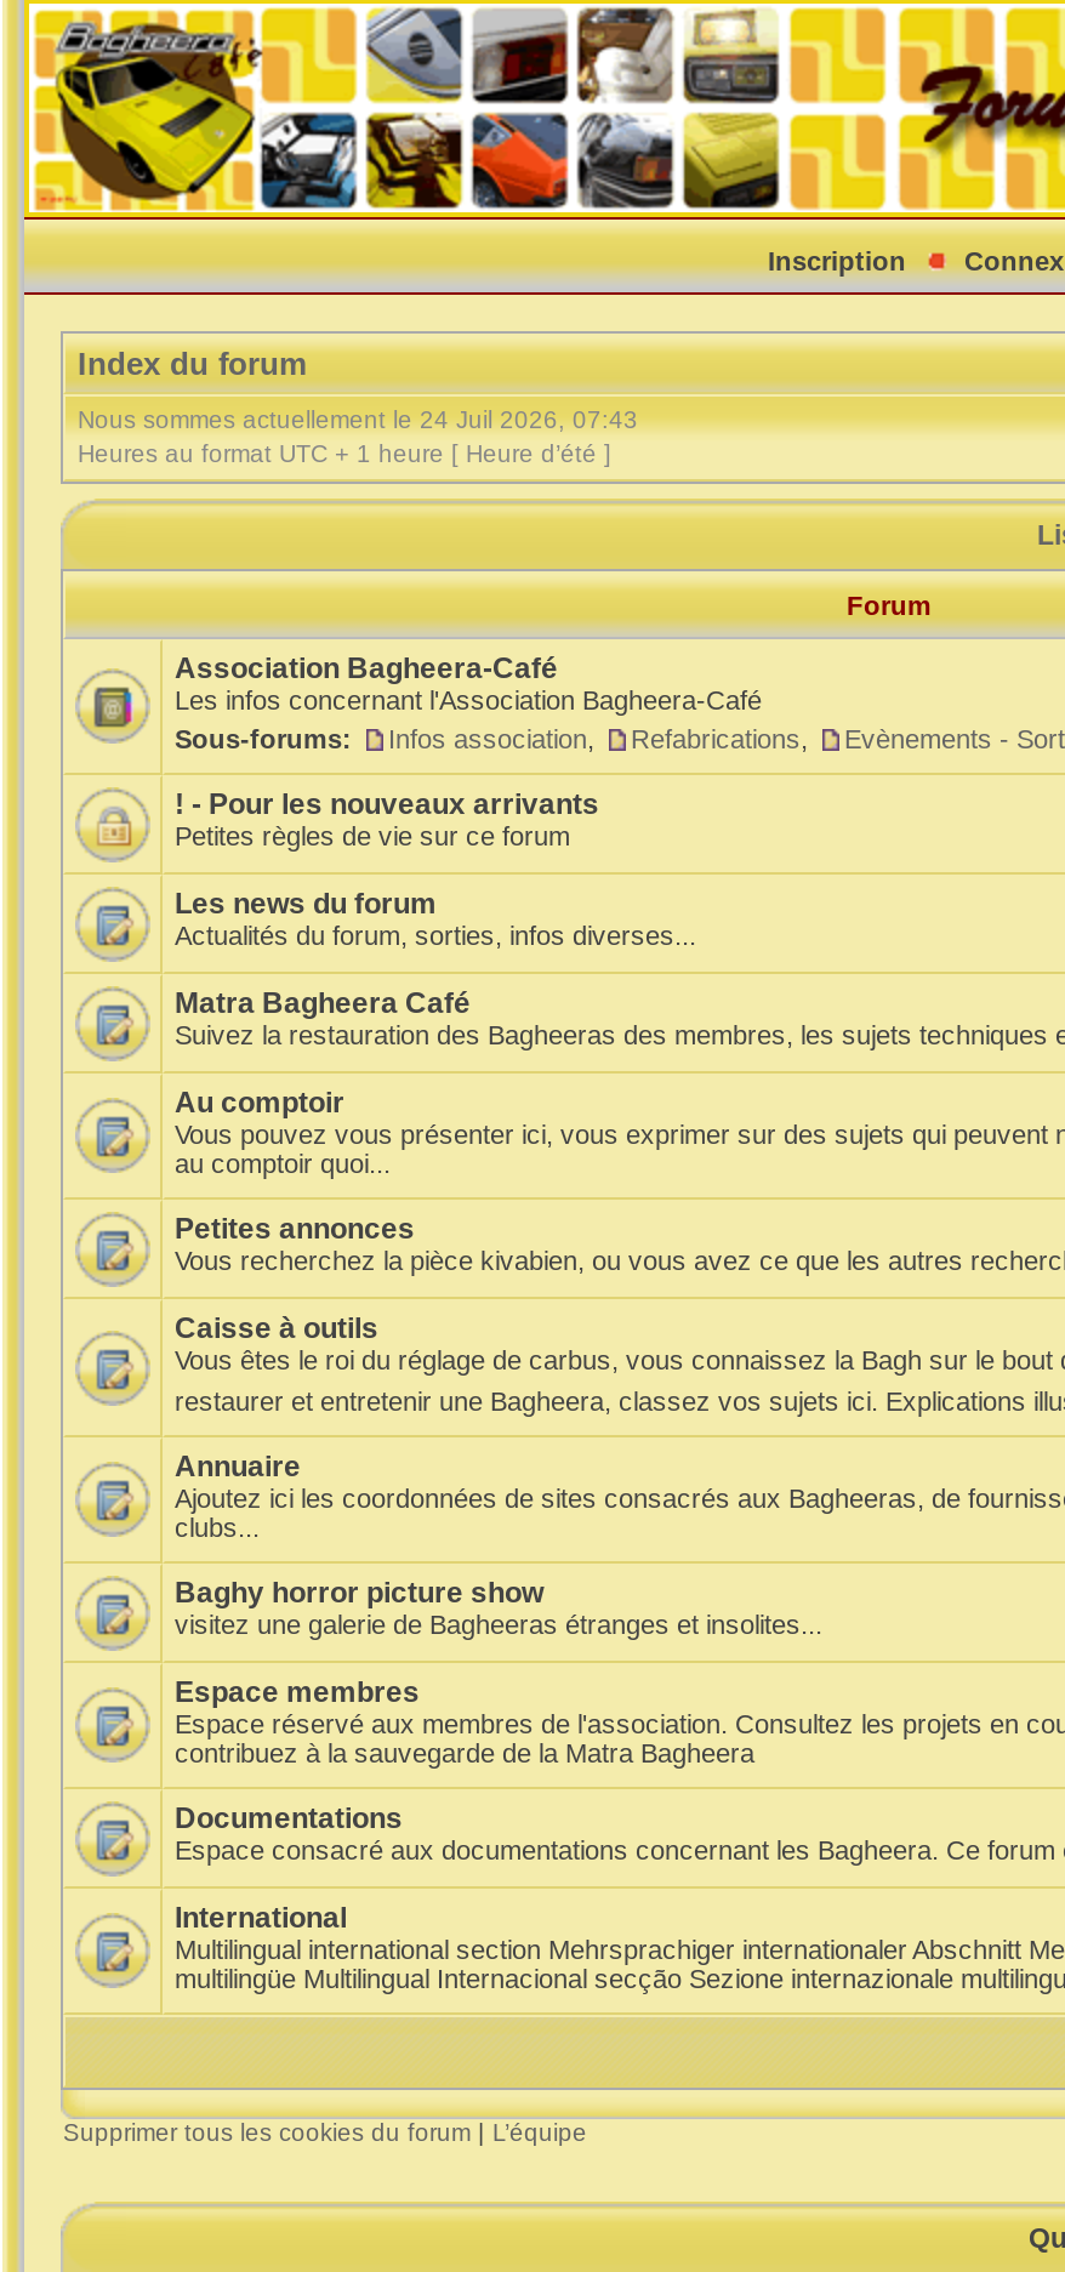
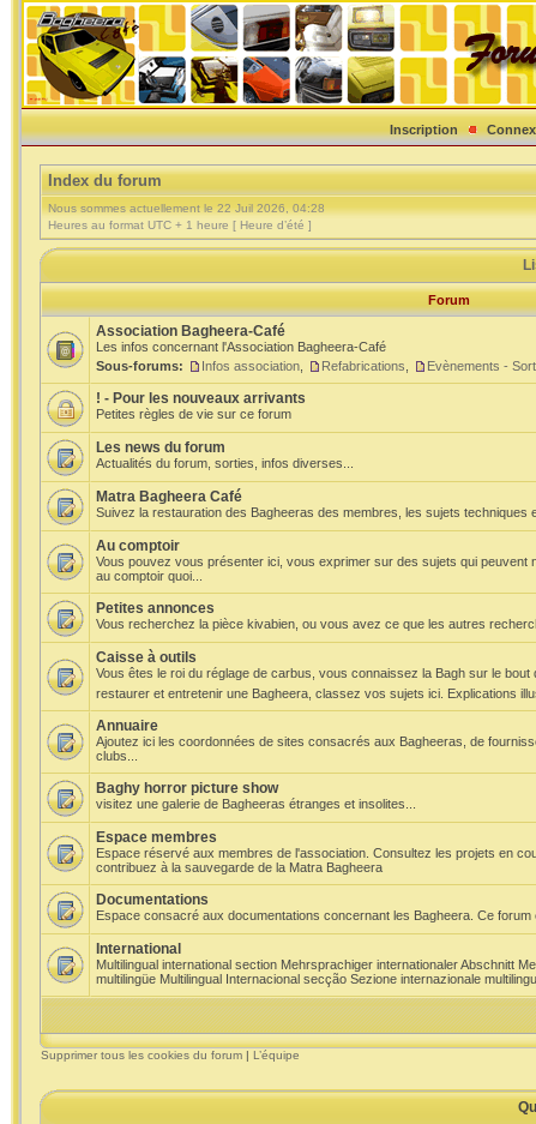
[78,406,638,433] Nous sommes actuellement le 24 Juil 2026, 07:43 -> [48,202,325,215] Nous sommes actuellement le 22 Juil 2026, 04:28

